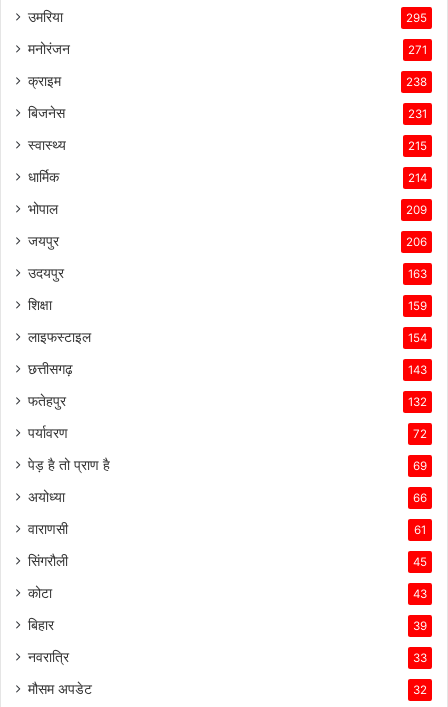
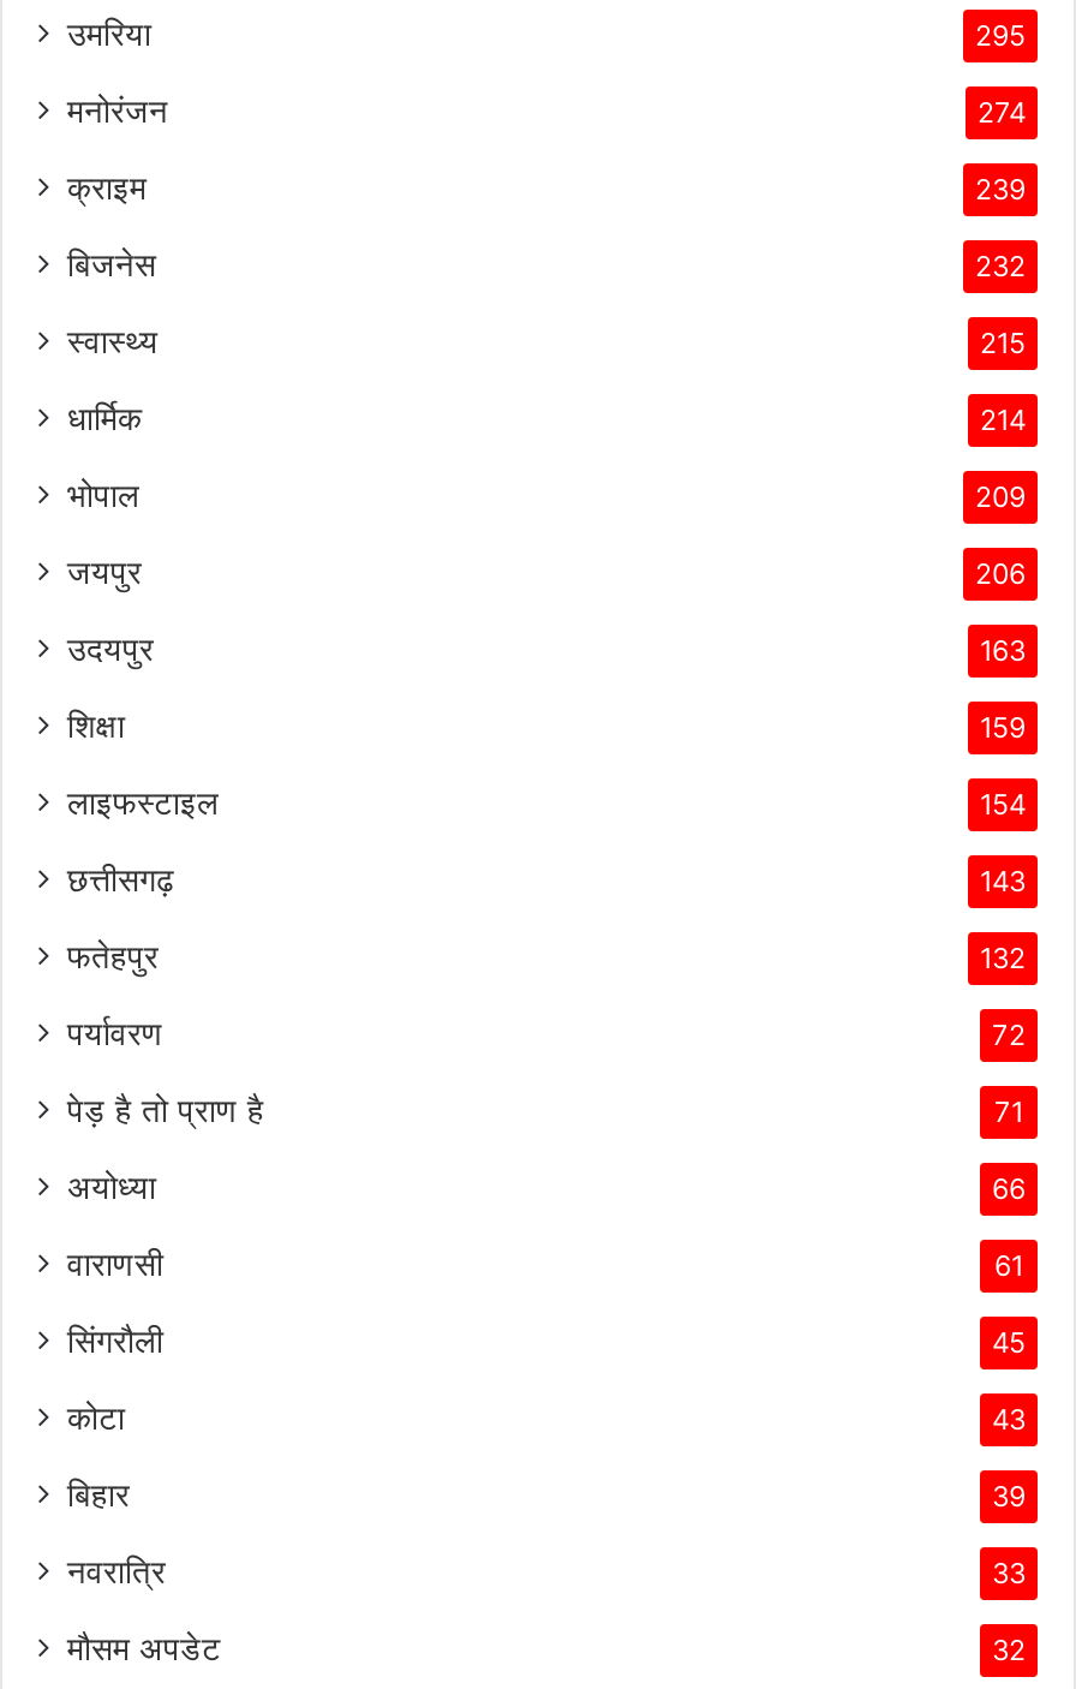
[408,43,427,57] 271 -> [978,96,1026,129] 274
[406,75,427,89] 238 -> [975,173,1026,206] 239
[408,107,427,121] 231 -> [975,250,1026,283] 232
[413,459,427,473] 69 -> [994,1095,1023,1129] 71

